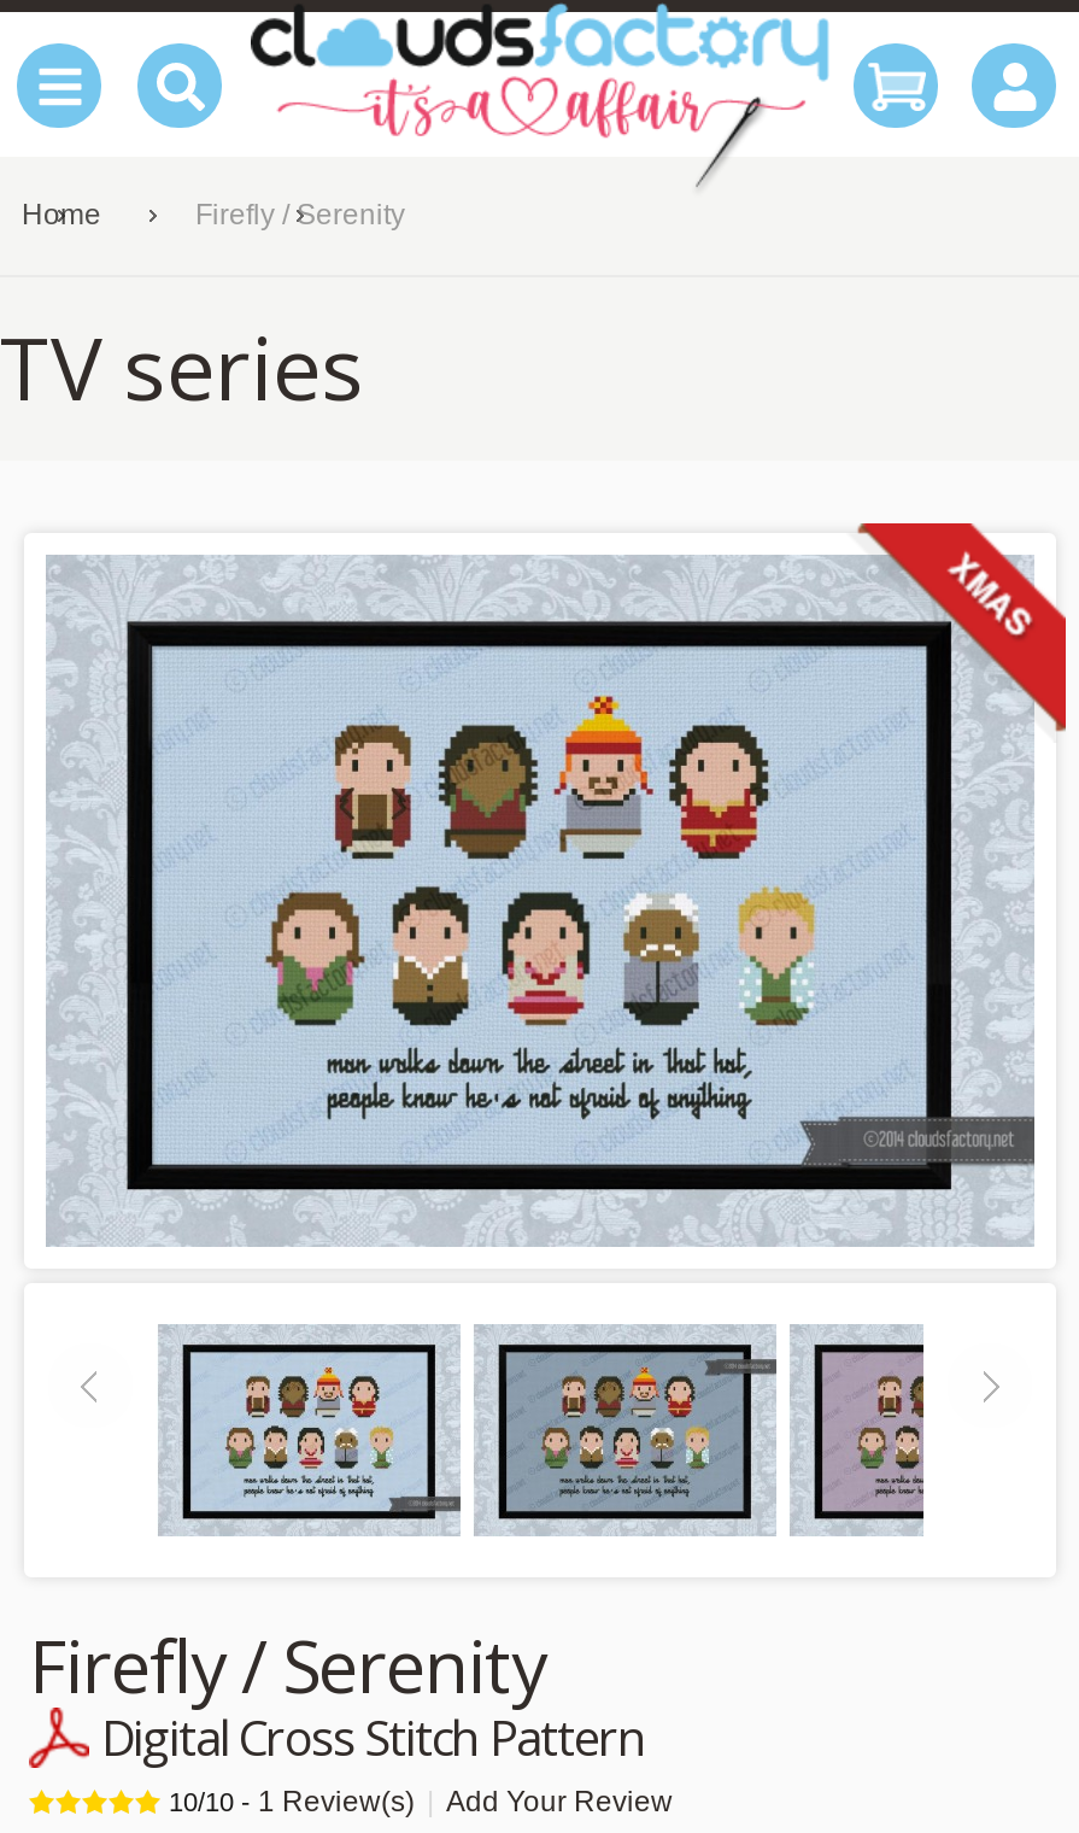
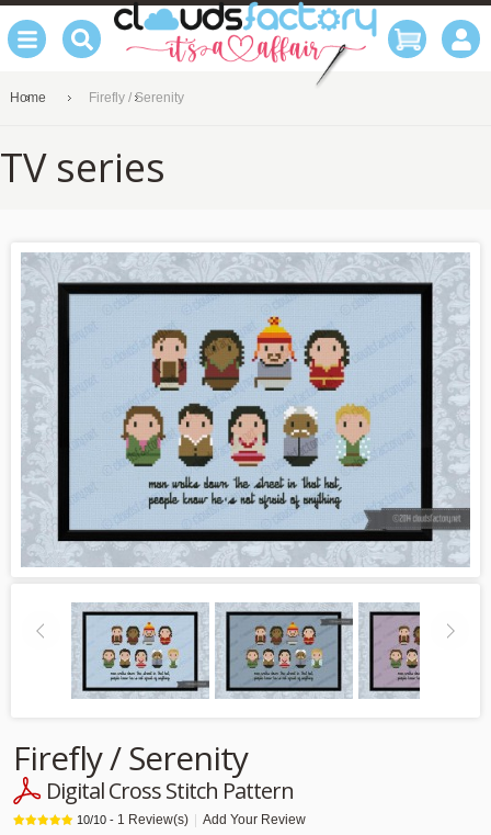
[856,521,1068,733] [image] -> [390,238,484,332] [image]

